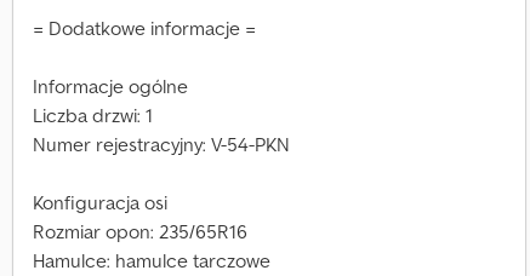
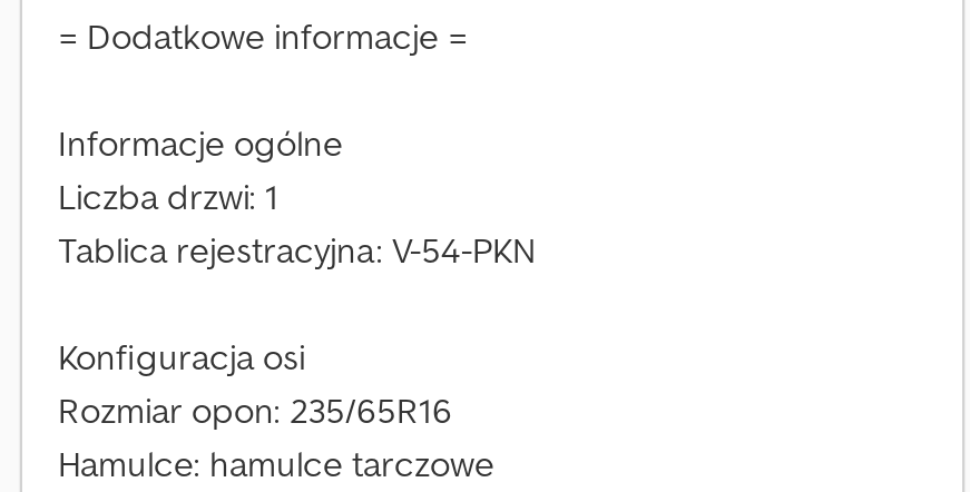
[33,132,290,156] Numer rejestracyjny: V-54-PKN -> [58,227,537,272] Tablica rejestracyjna: V-54-PKN

